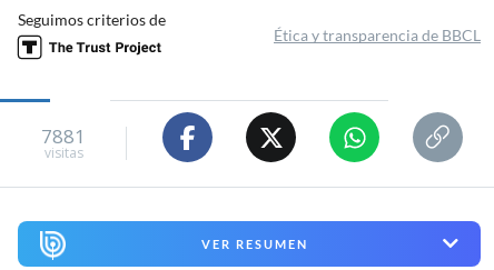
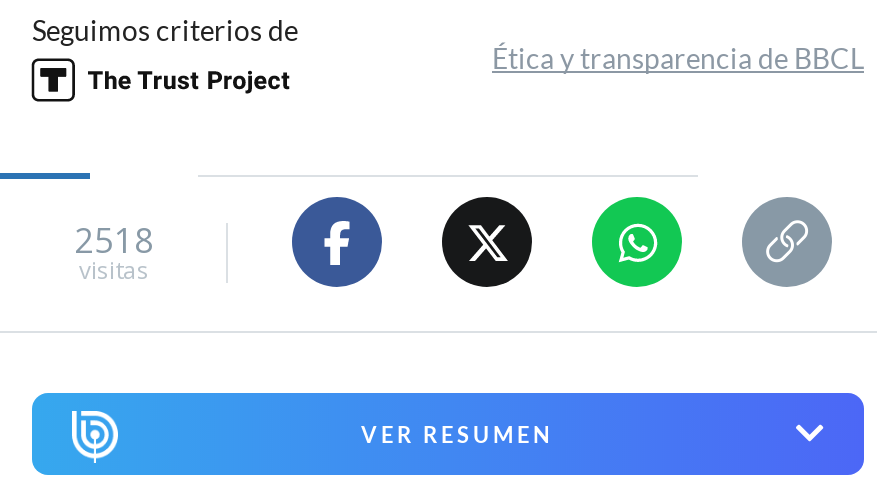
[41,123,86,148] 7881 -> [74,216,154,262] 2518

